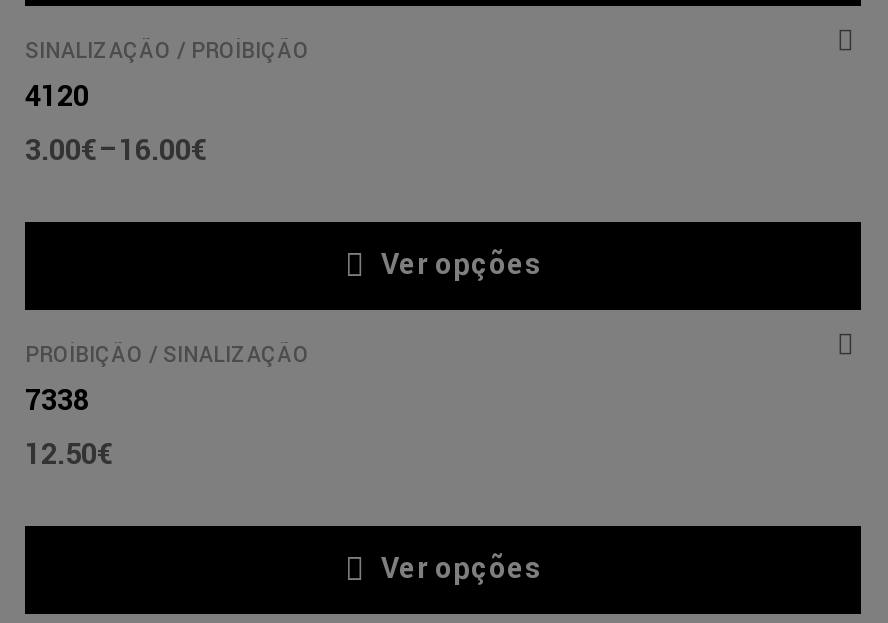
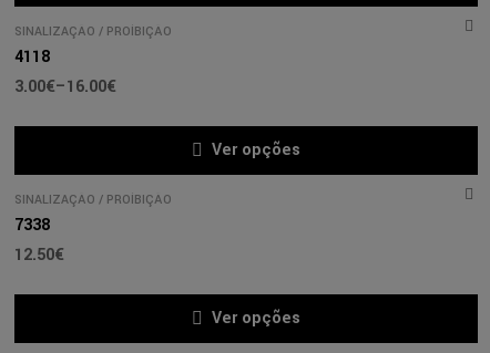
[25,75,89,117] 4120 -> [14,45,50,68] 4118
[25,339,309,369] PROÍBIÇÃO / SINALIZAÇÃO -> [14,191,172,208] SINALIZAÇÃO / PROÍBIÇÃO

